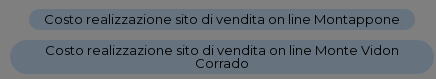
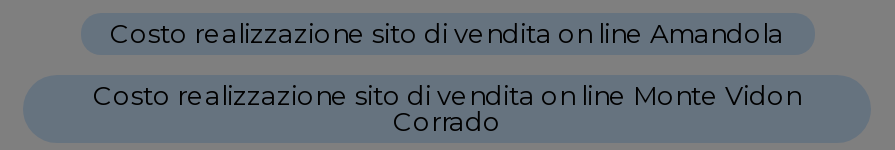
[44,11,400,27] Costo realizzazione sito di vendita on line Montappone -> [110,16,784,48] Costo realizzazione sito di vendita on line Amandola

